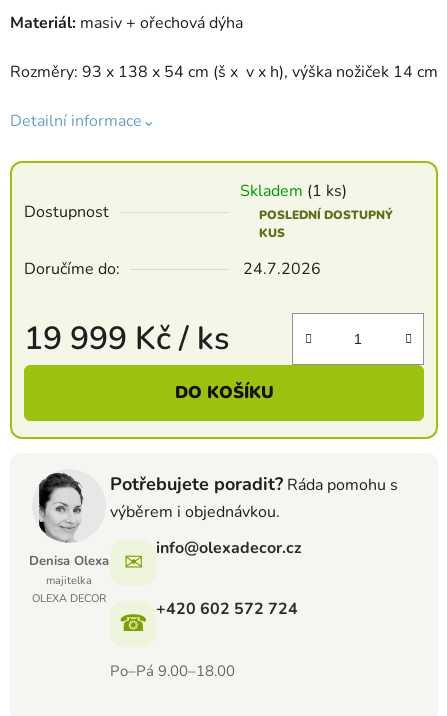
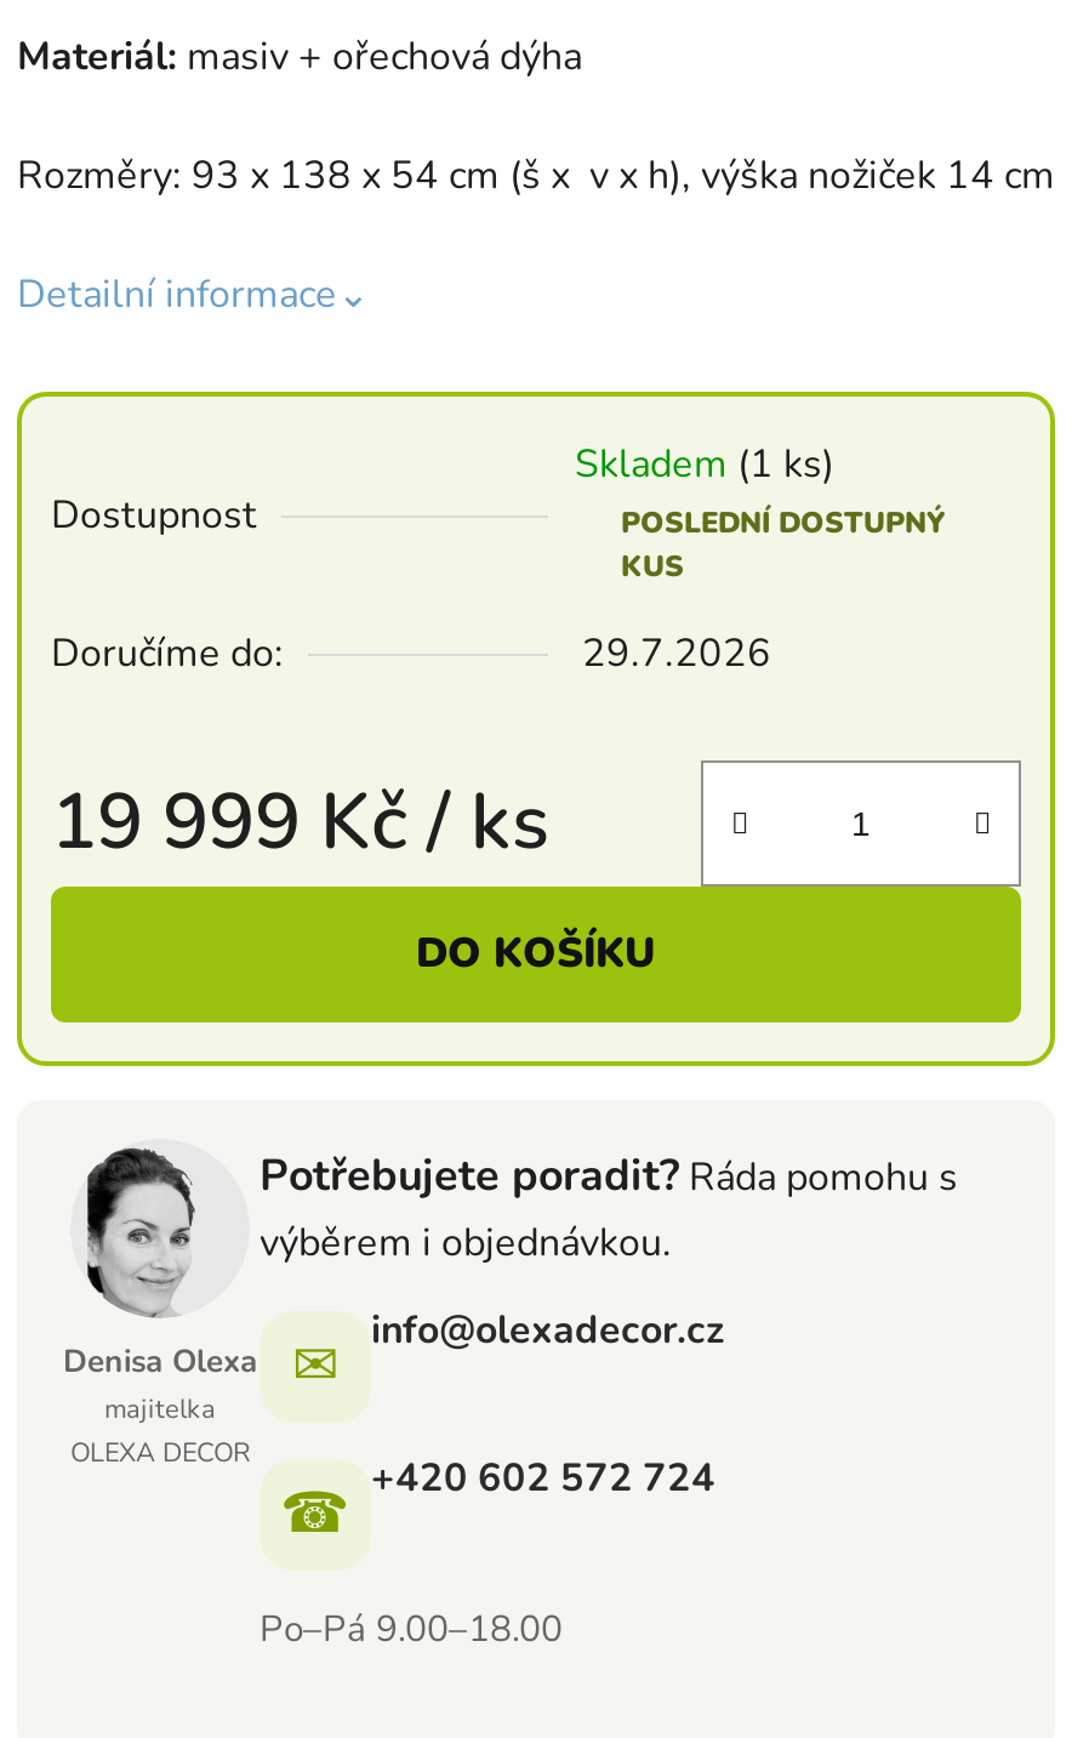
[243,258,321,280] 24.7.2026 -> [582,626,771,679] 29.7.2026

